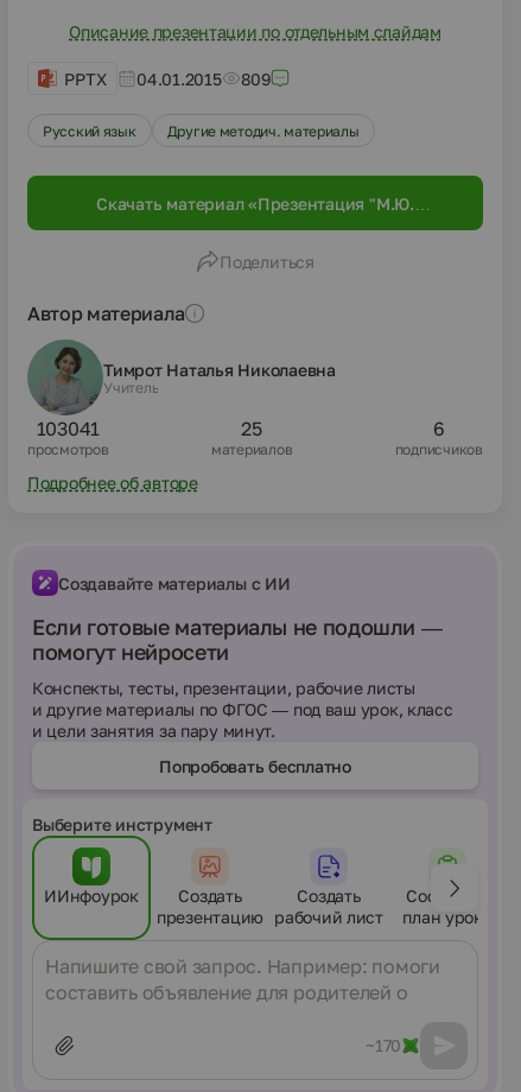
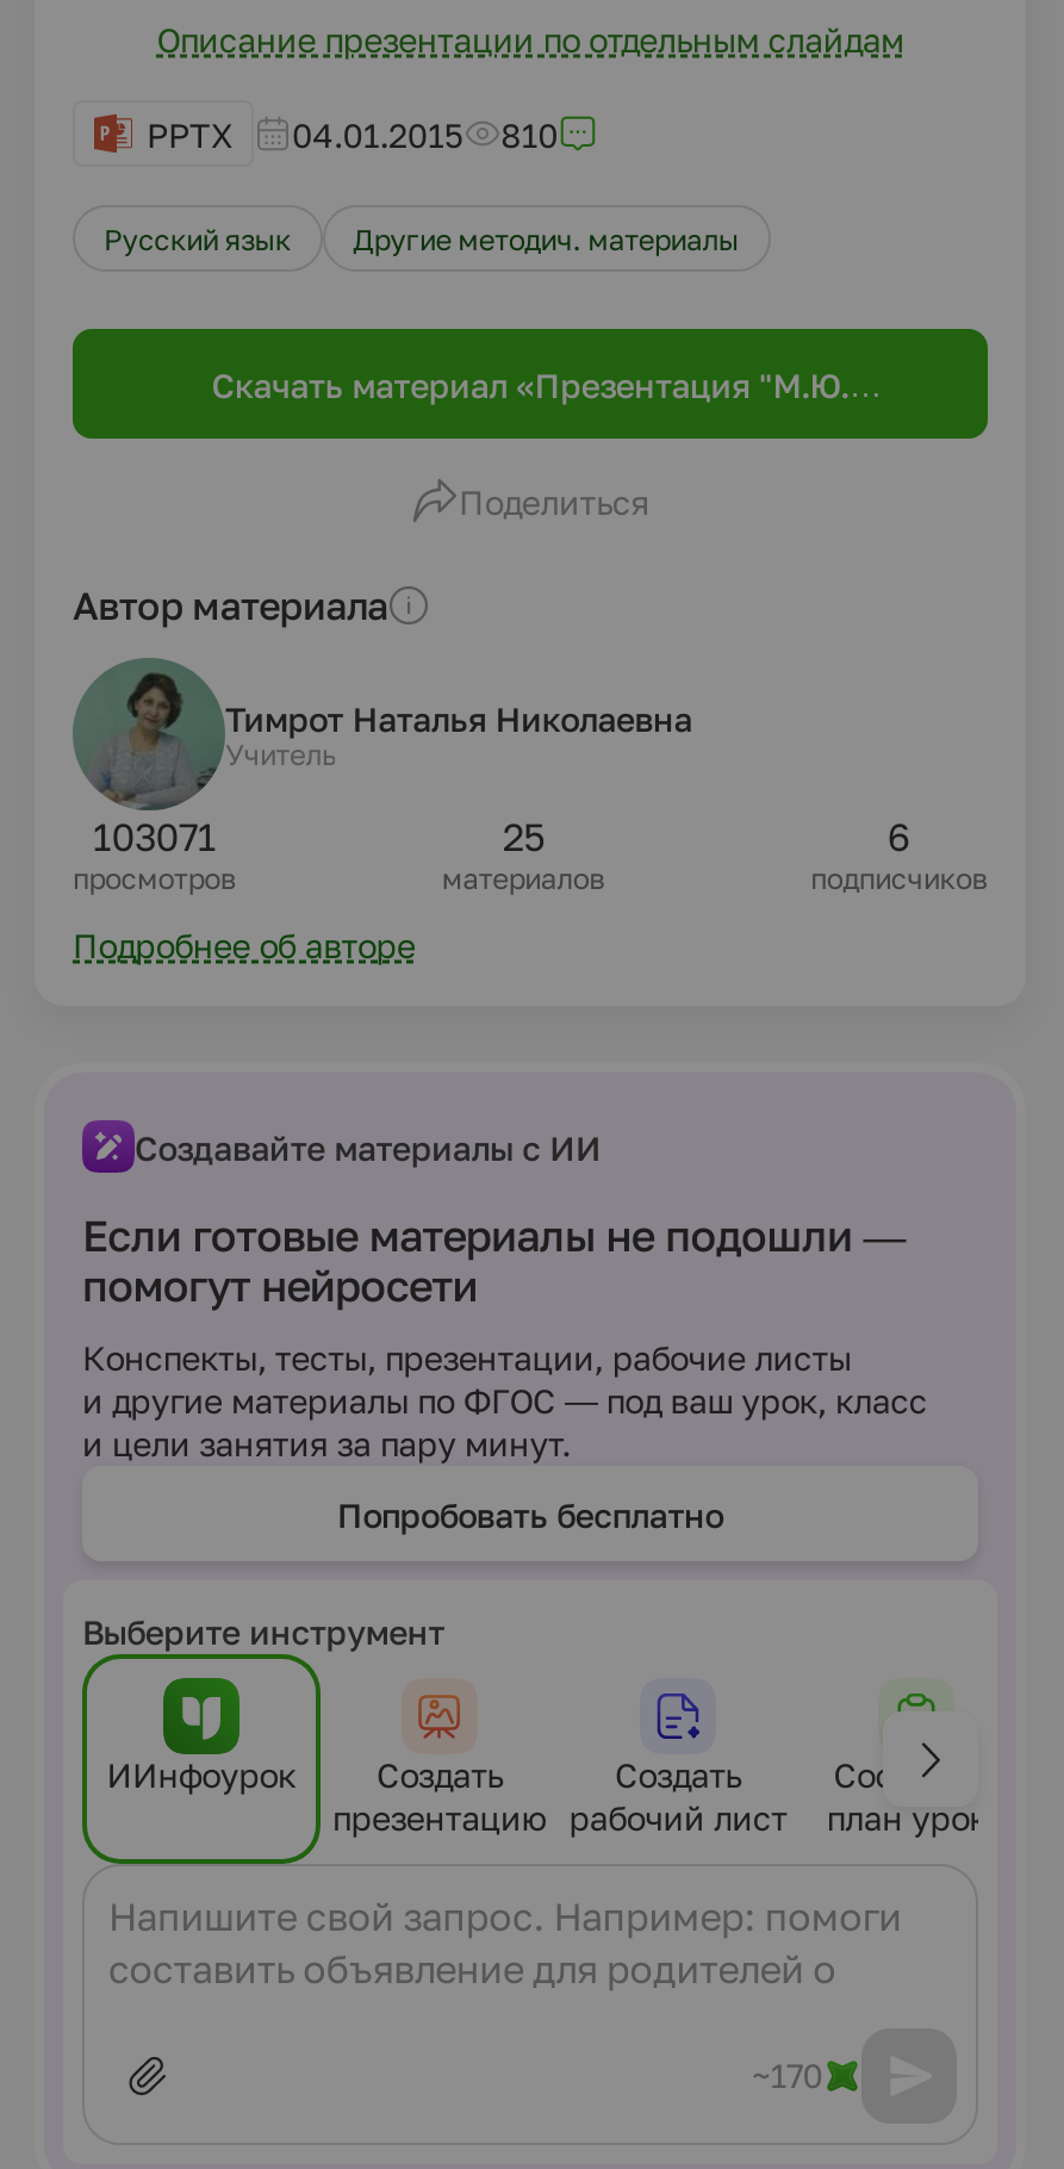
[64,68,270,88] PPTX 04.01.2015 809 -> [147,113,559,154] PPTX 04.01.2015 810
[36,417,100,440] 103041 -> [93,813,216,860] 103071

